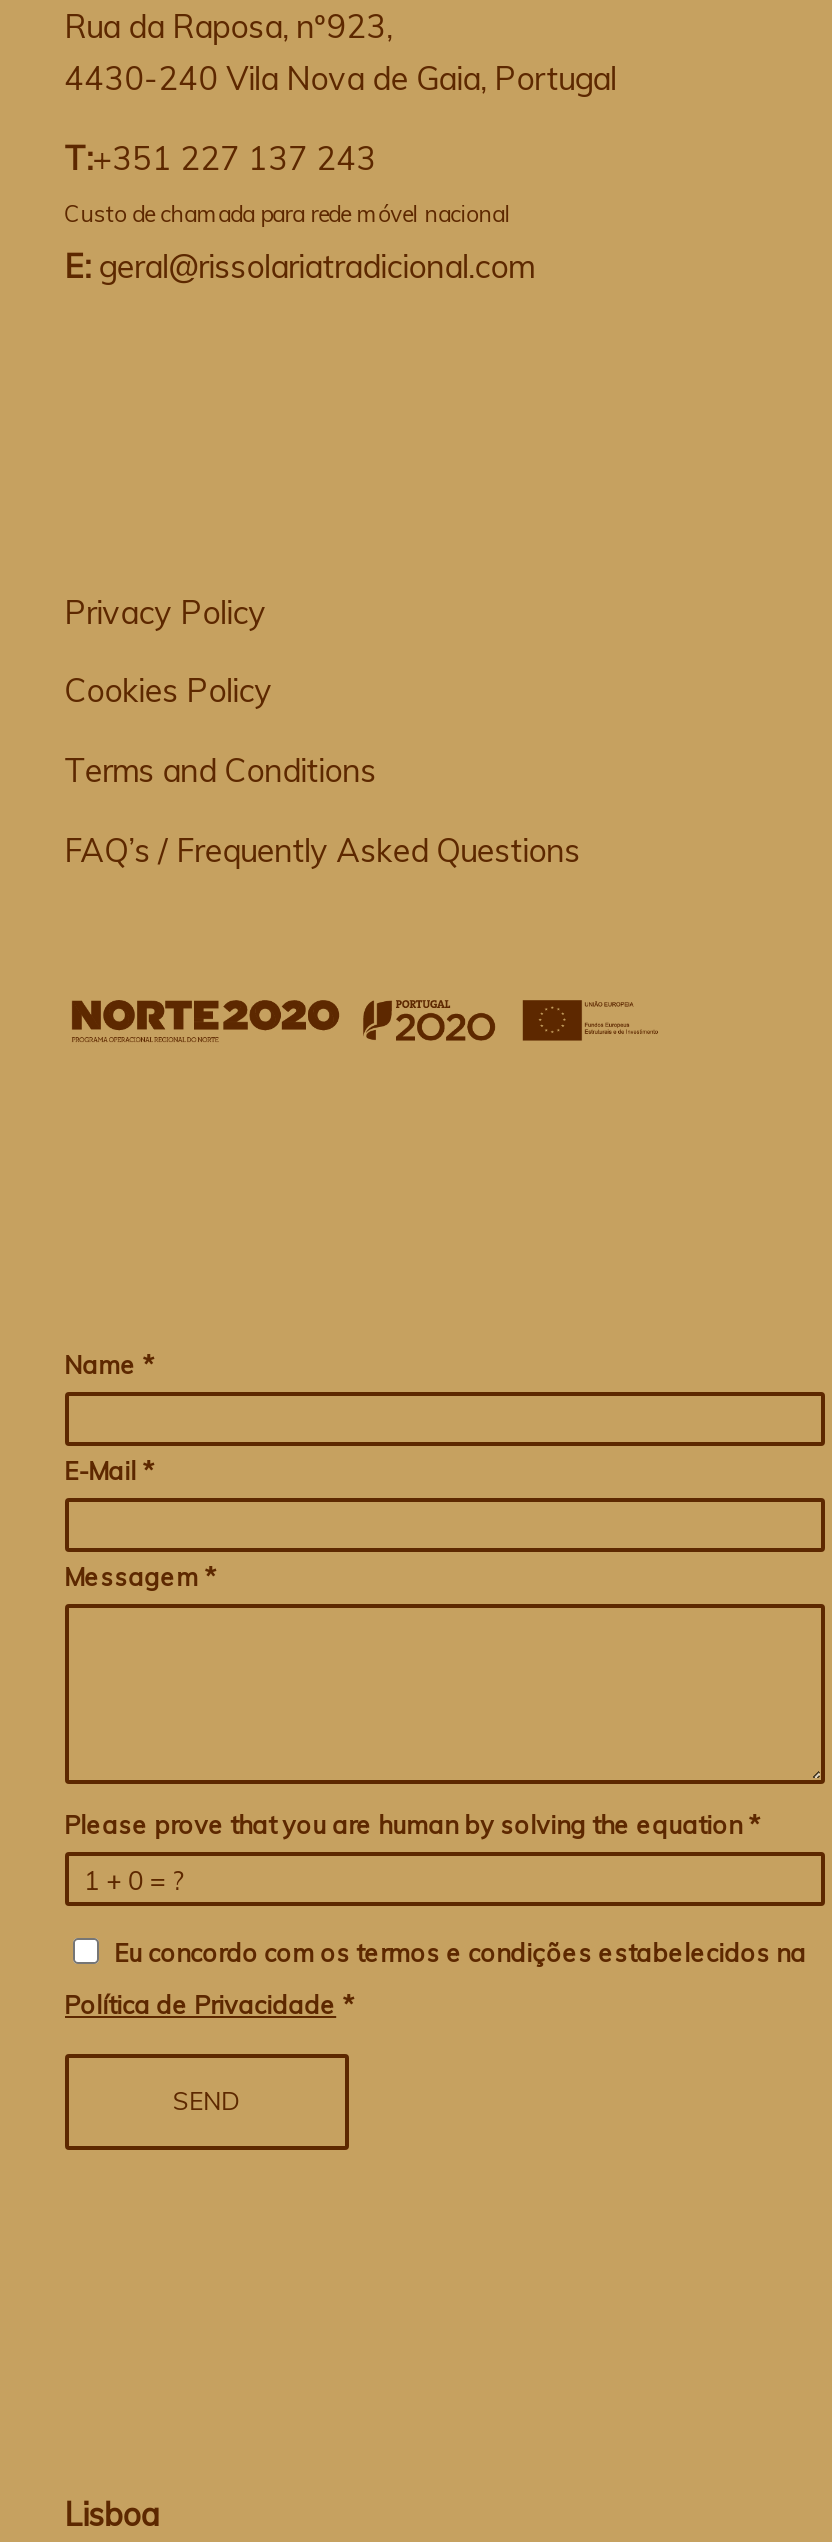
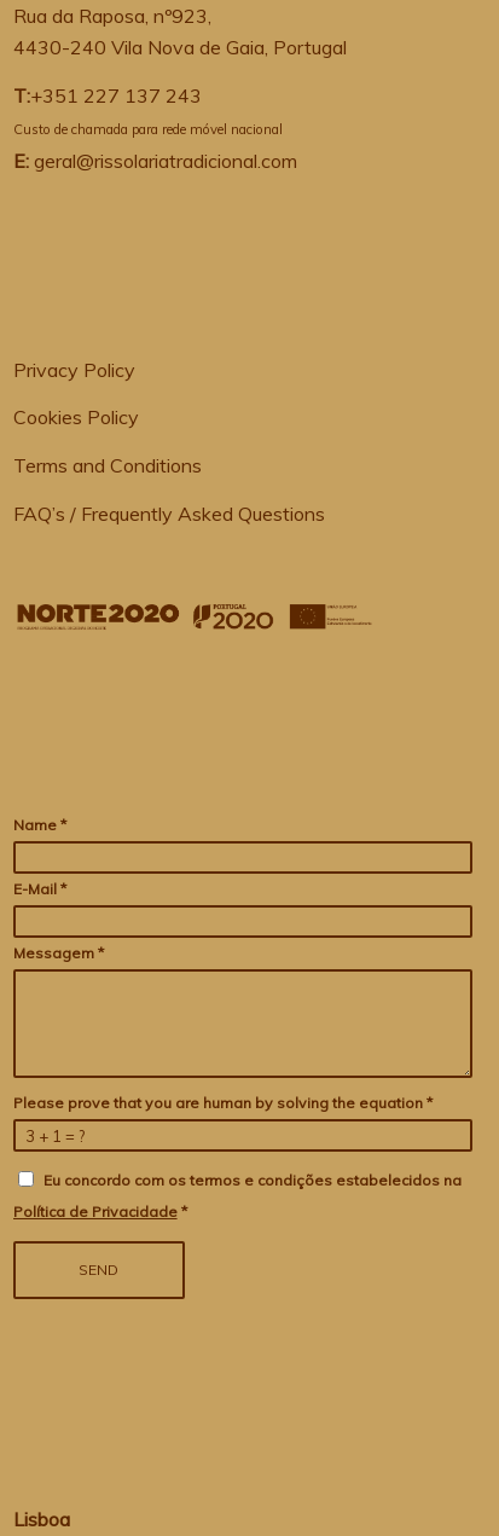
[84,1864,182,1896] 1 + 0 = ? -> [25,1126,84,1145] 3 + 1 = ?

